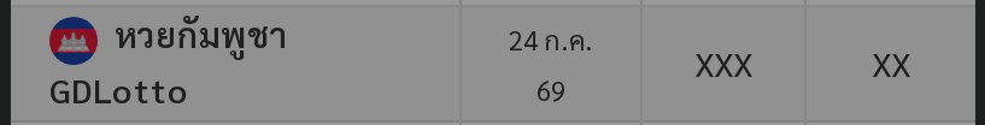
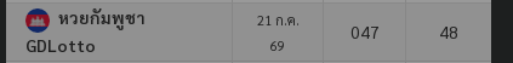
[509,21,593,57] 24 ก.ค. -> [256,11,299,29] 21 ก.ค.
[694,40,910,84] XXX | XX -> [350,20,458,42] 047 | 48

